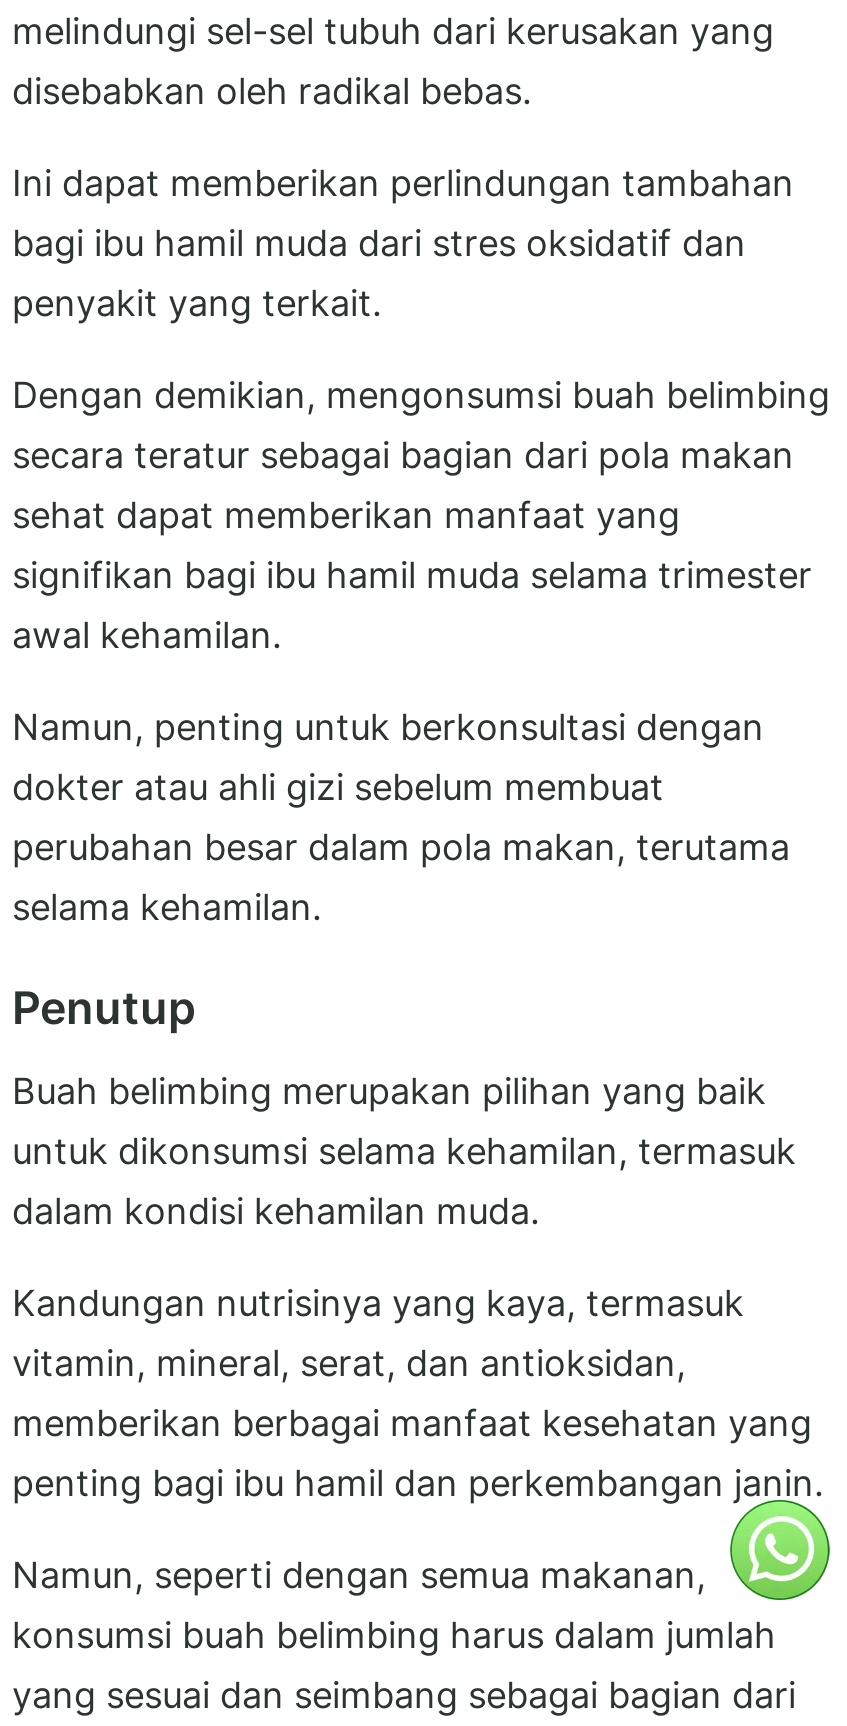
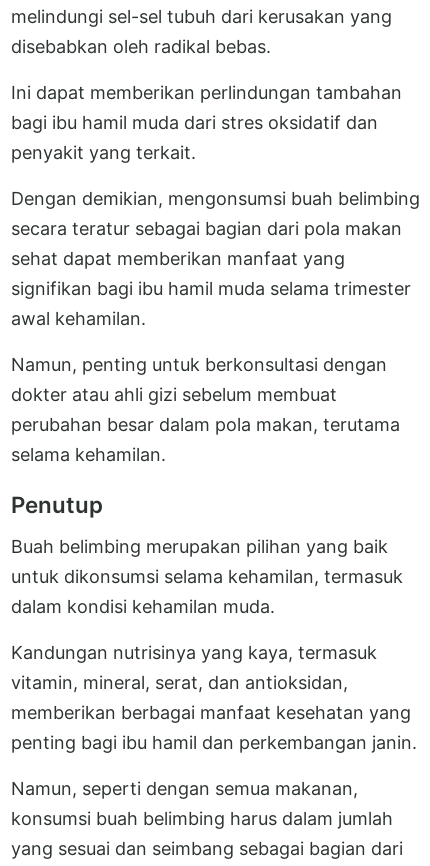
[728,1508,832,1602] [image] -> none

